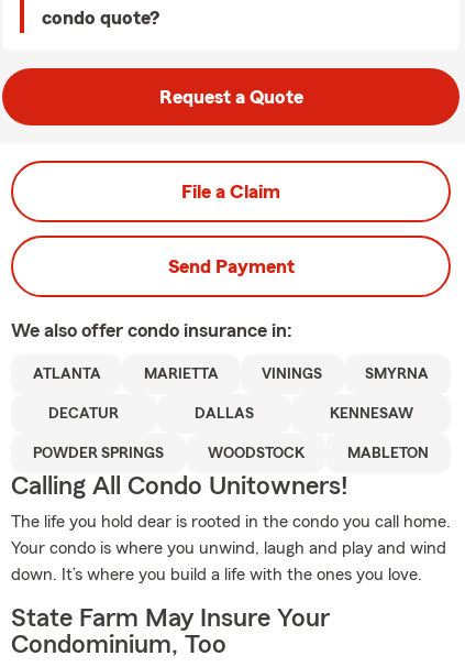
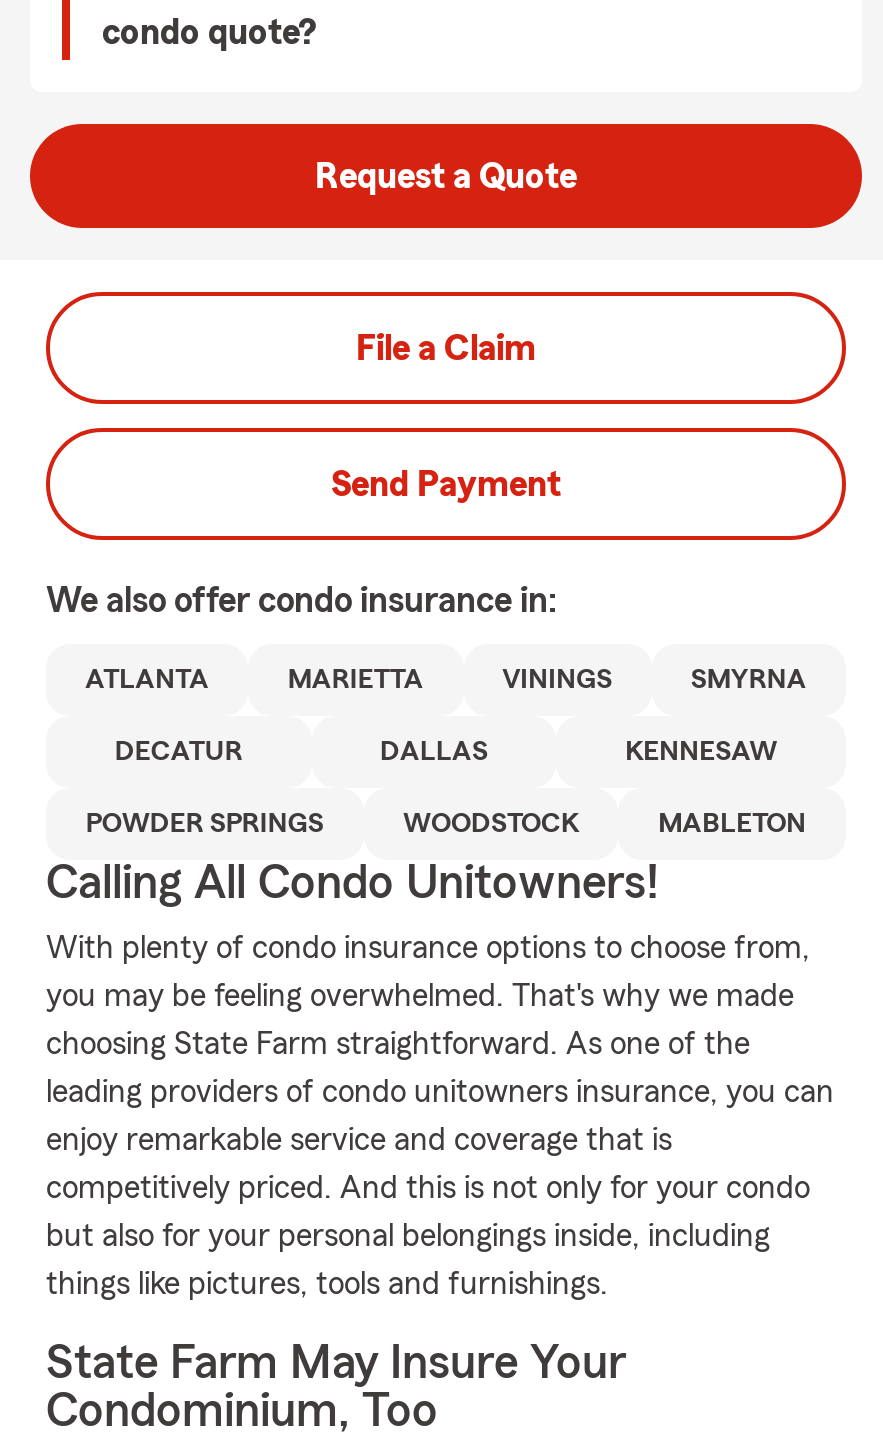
[11,513,451,583] The life you hold dear is rooted in the condo you call home. | Your condo is where you unwind, laugh and play and wind | down. It’s where you build a life with the ones you love. -> [46,932,834,1300] With plenty of condo insurance options to choose from, | you may be feeling overwhelmed. That's why we made | choosing State Farm straightforward. As one of the | leading providers of condo unitowners insurance, you can | enjoy remarkable service and coverage that is | competitively priced. And this is not only for your condo | but also for your personal belongings inside, including | things like pictures, tools and furnishings.

